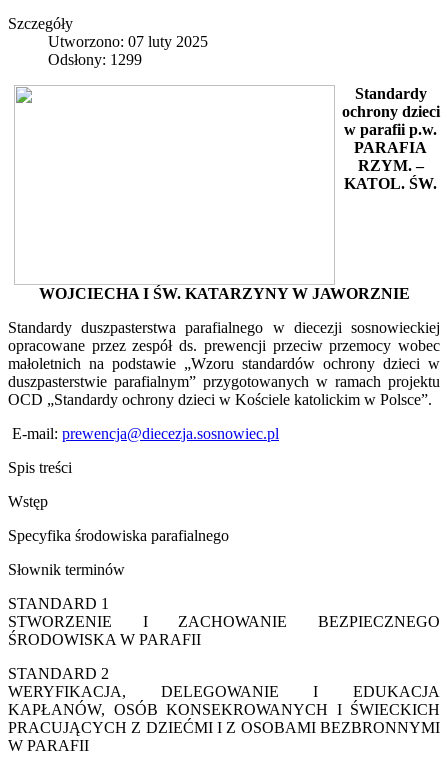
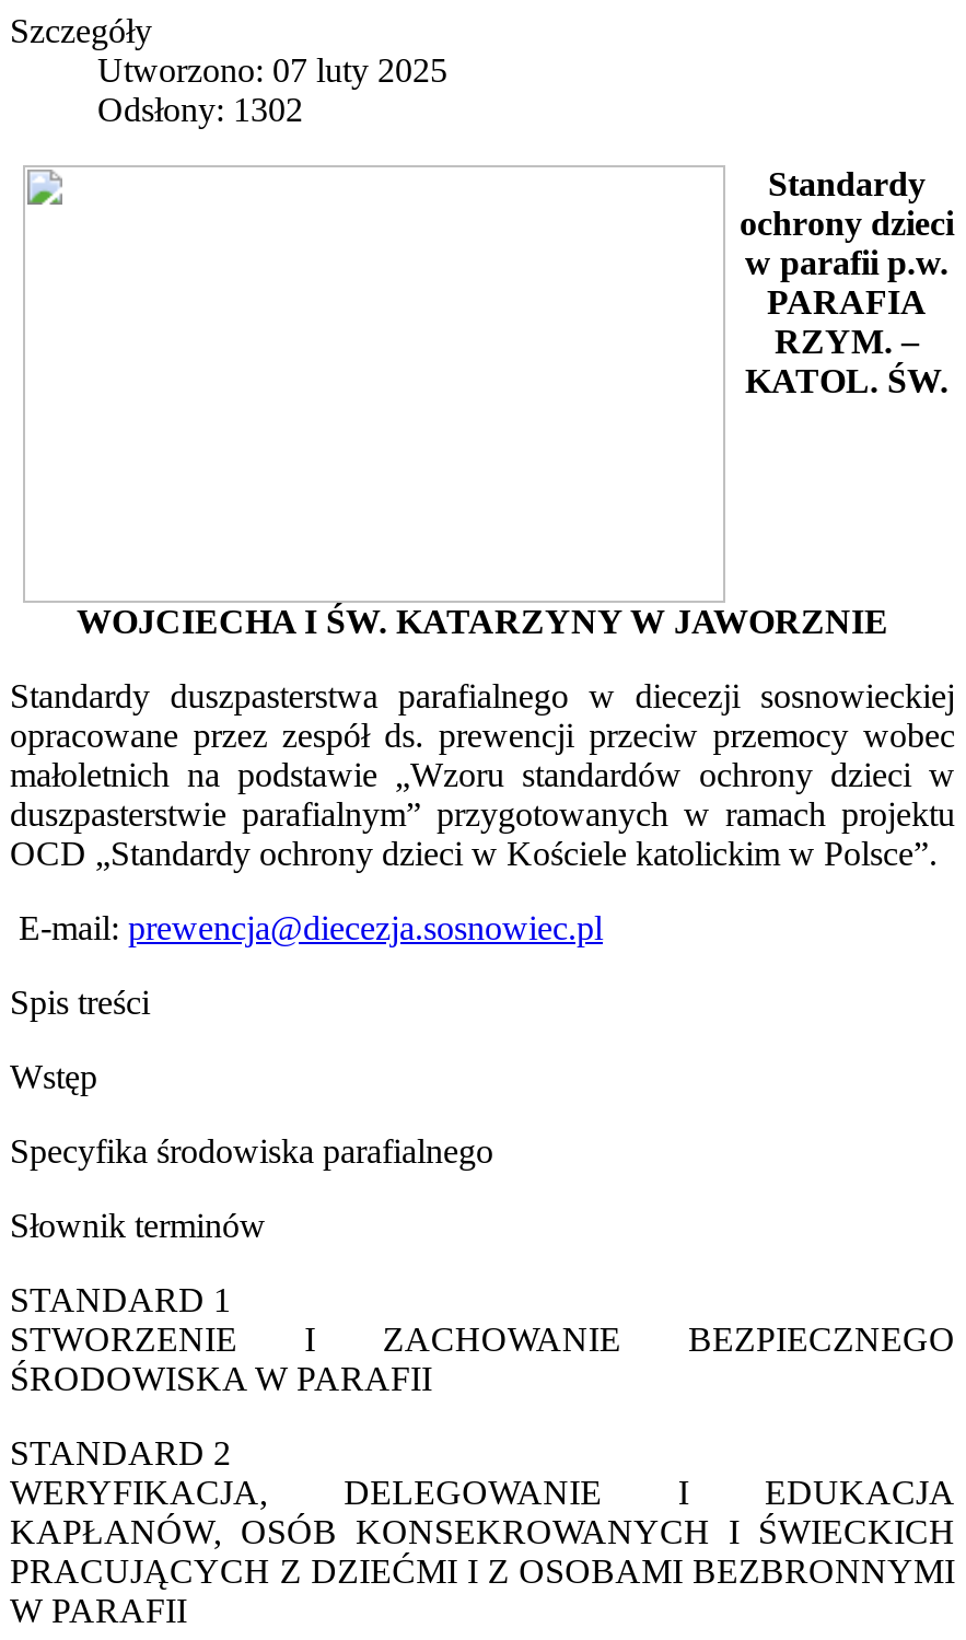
[48,51,142,68] Odsłony: 1299 -> [97,90,303,128] Odsłony: 1302

